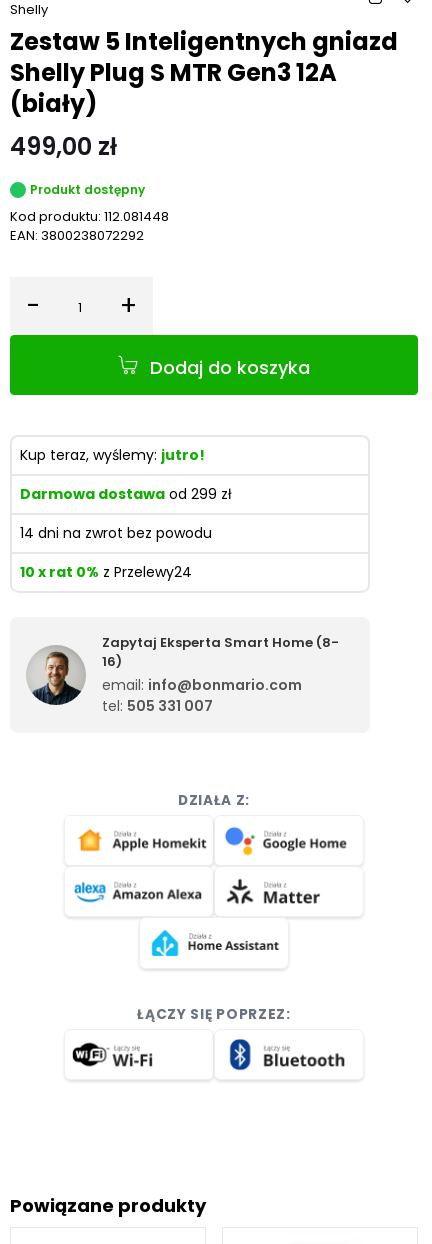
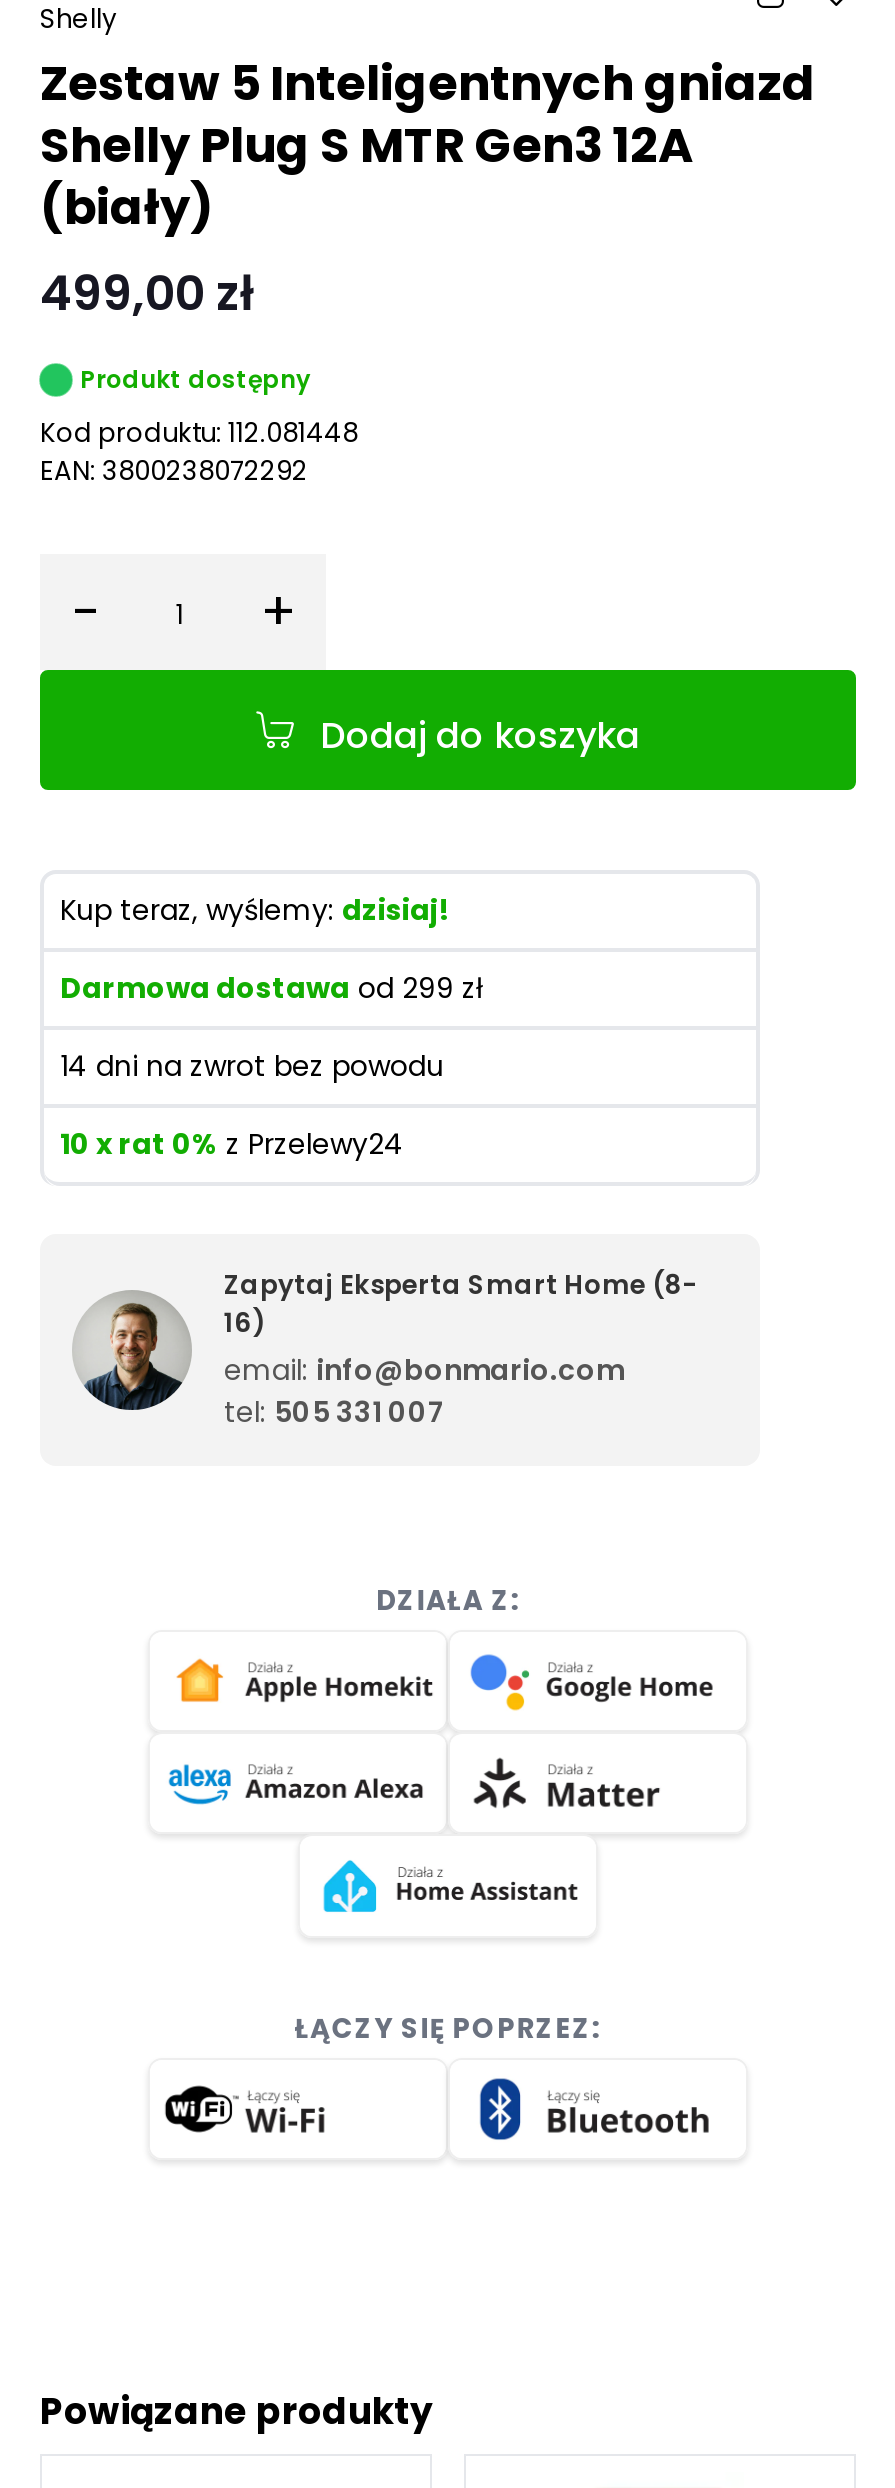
[20,445,205,465] Kup teraz, wyślemy: jutro! -> [60,890,450,930] Kup teraz, wyślemy: dzisiaj!

